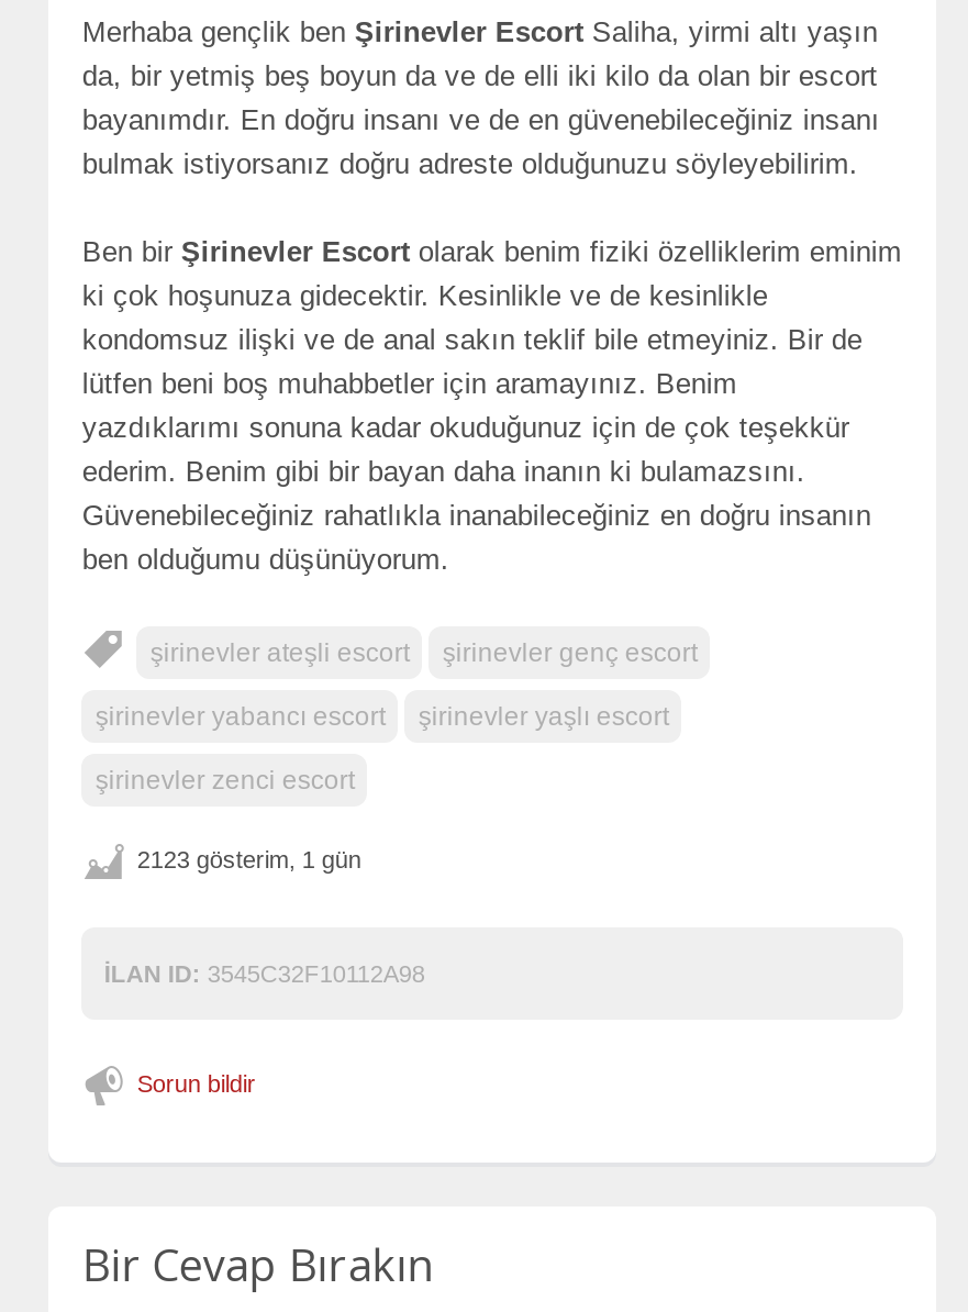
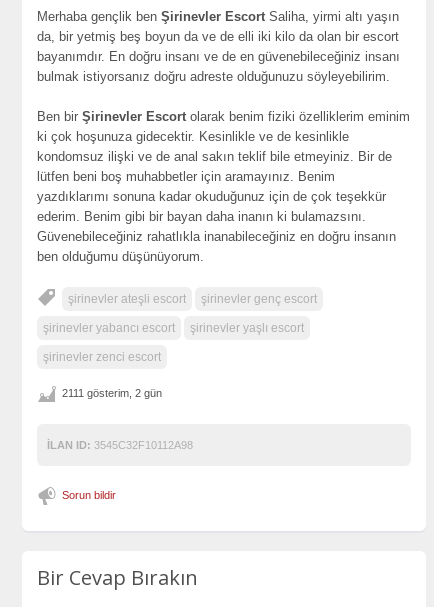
[137,845,361,871] 2123 gösterim, 1 gün -> [62,386,162,398] 2111 gösterim, 2 gün

